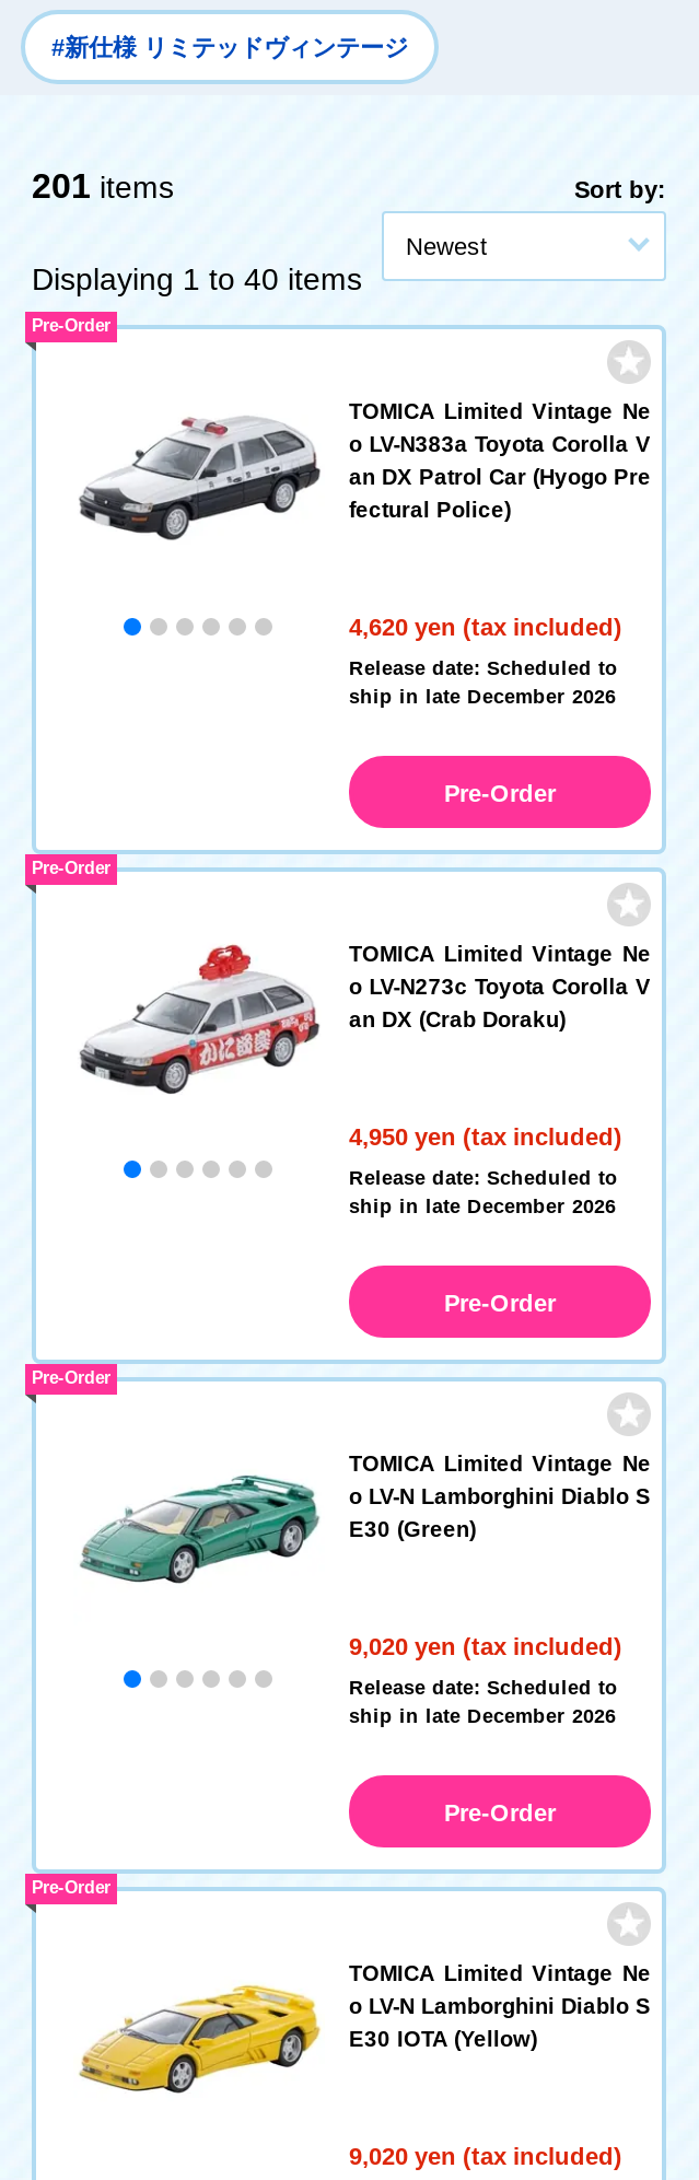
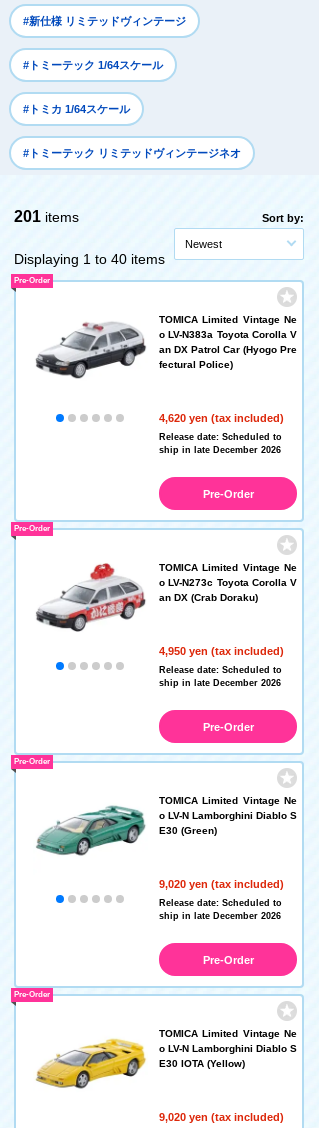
none -> [23,59,163,71] #トミーテック 1/64スケール
none -> [23,103,130,115] #トミカ 1/64スケール
none -> [23,147,241,159] #トミーテック リミテッドヴィンテージネオ

